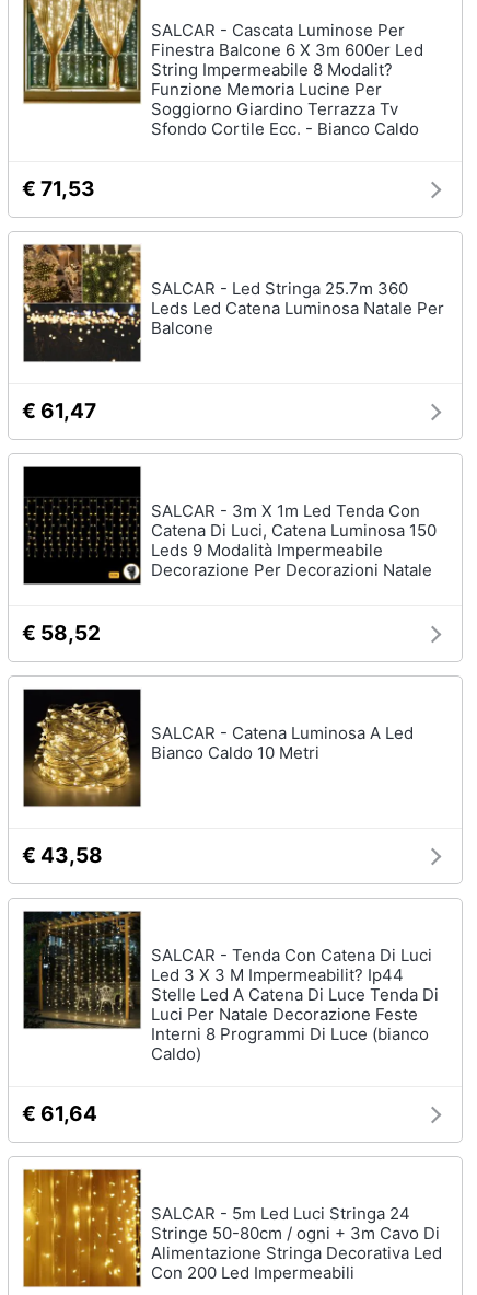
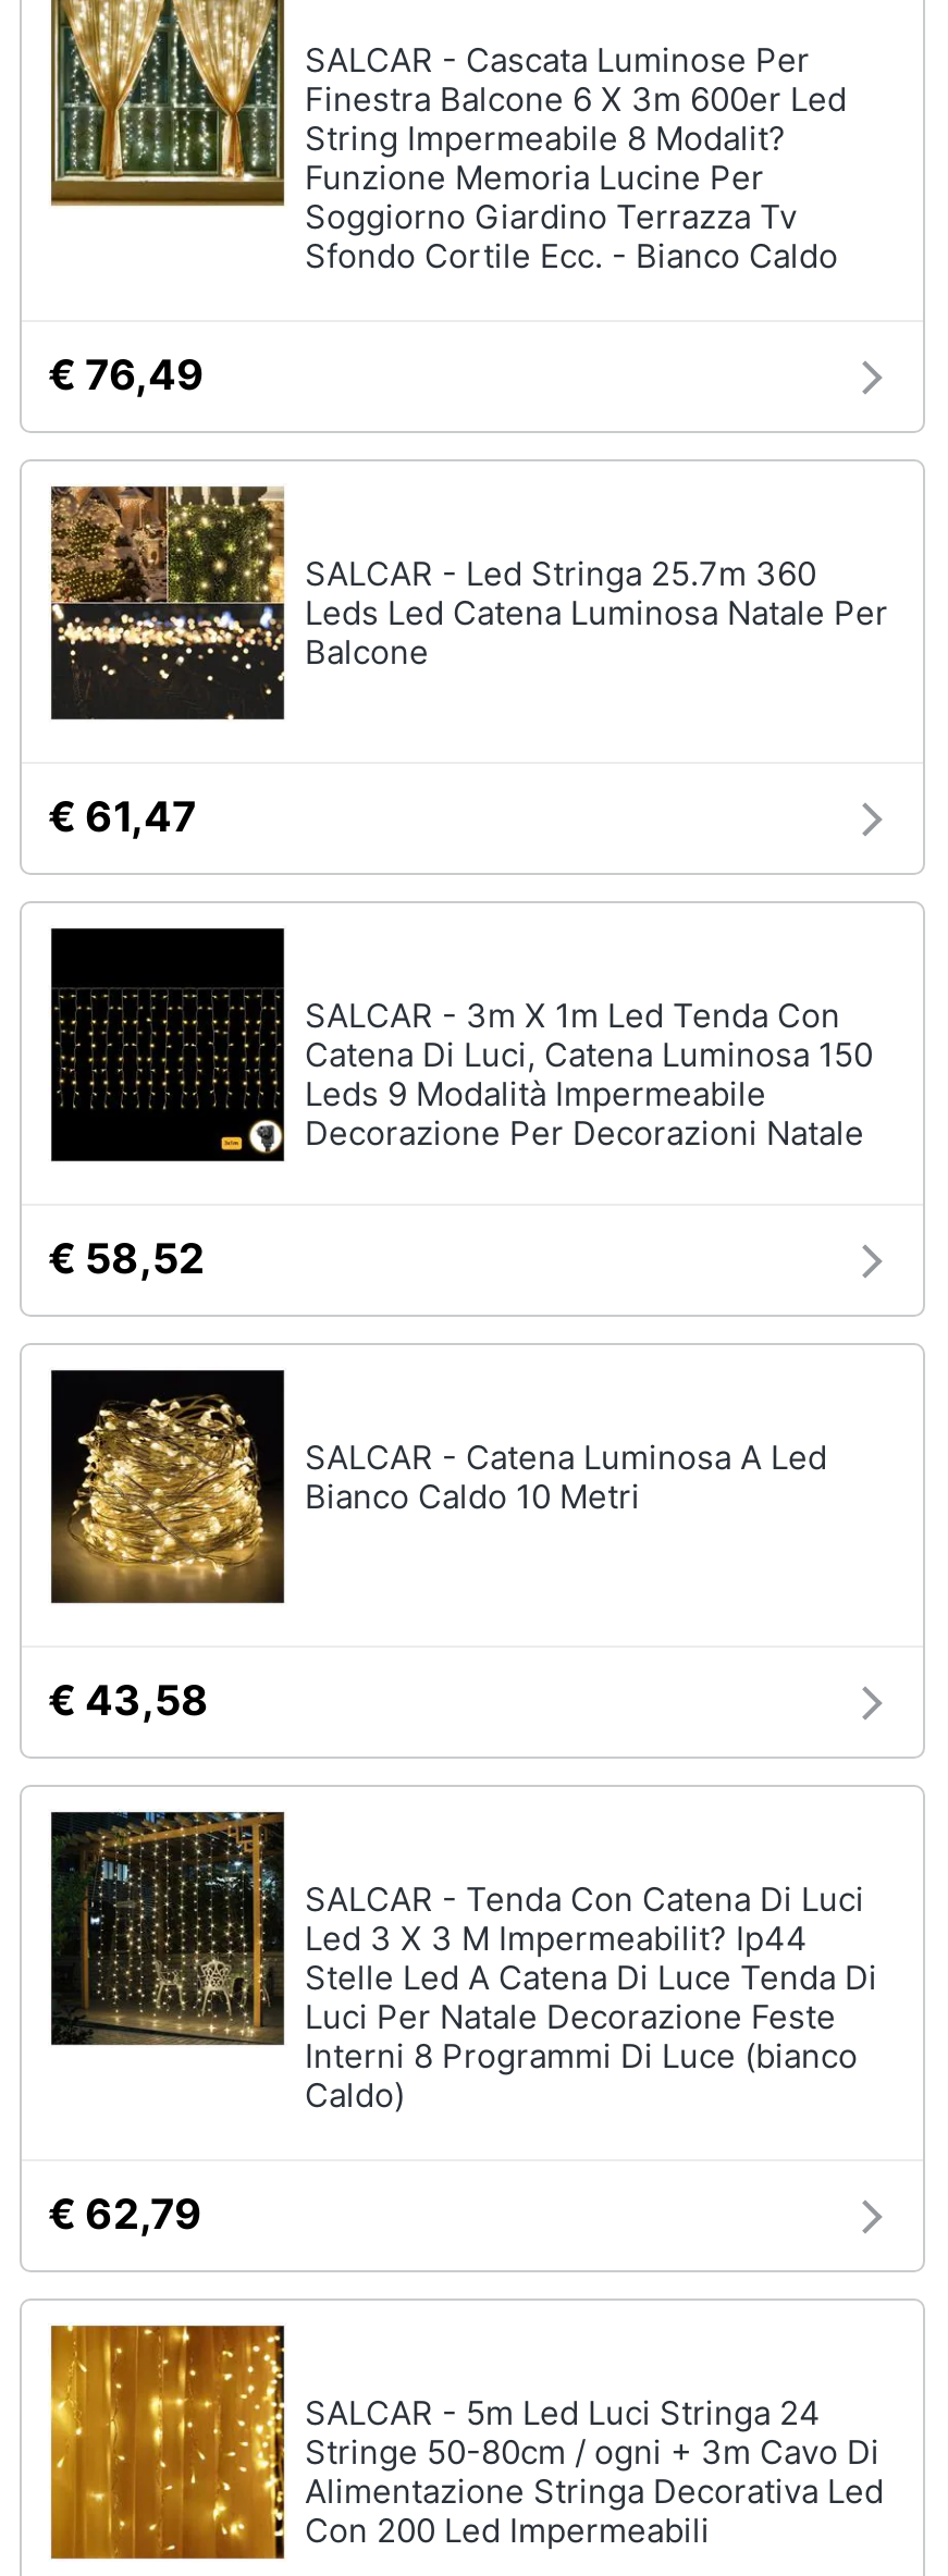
[22,176,95,201] € 71,53 -> [48,350,205,400] € 76,49
[22,1101,97,1126] € 61,64 -> [48,2190,202,2240] € 62,79

